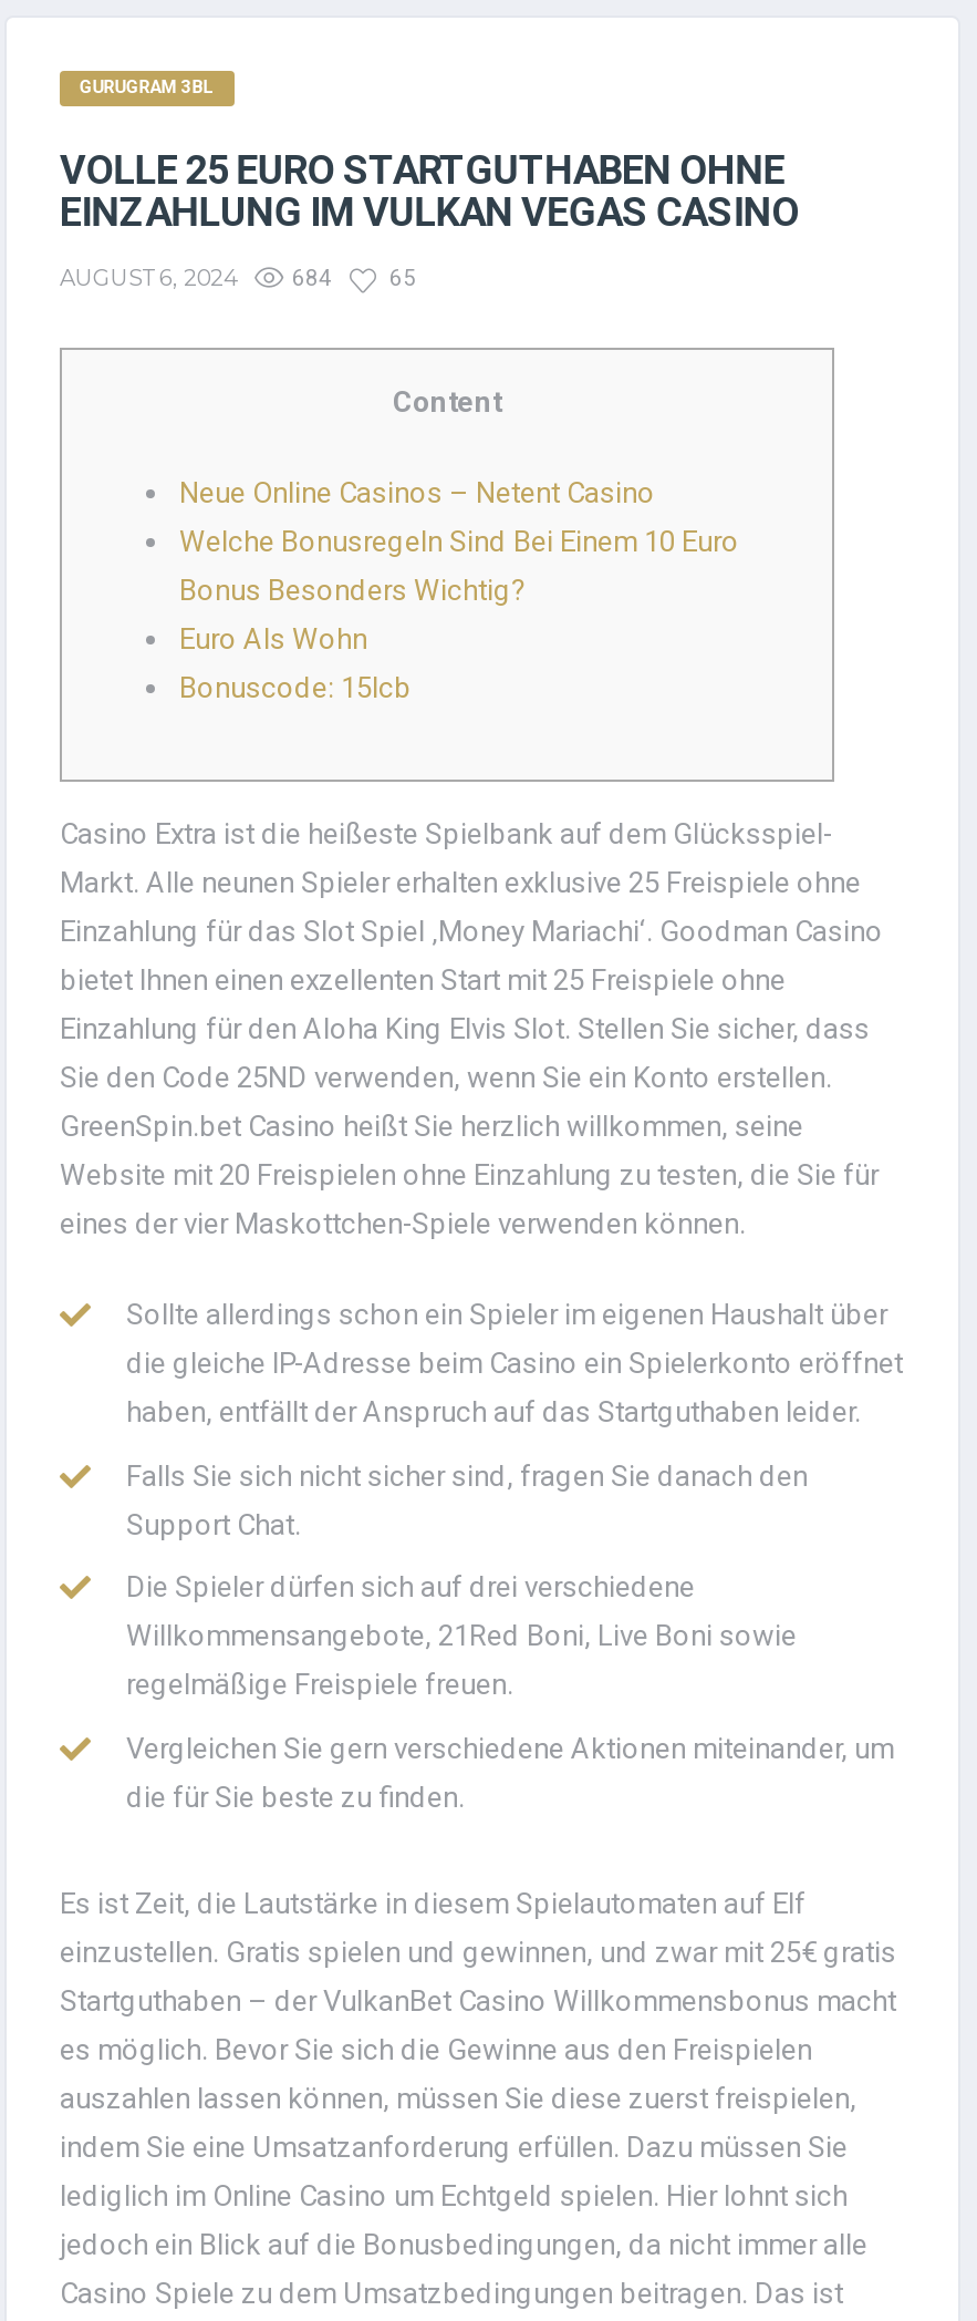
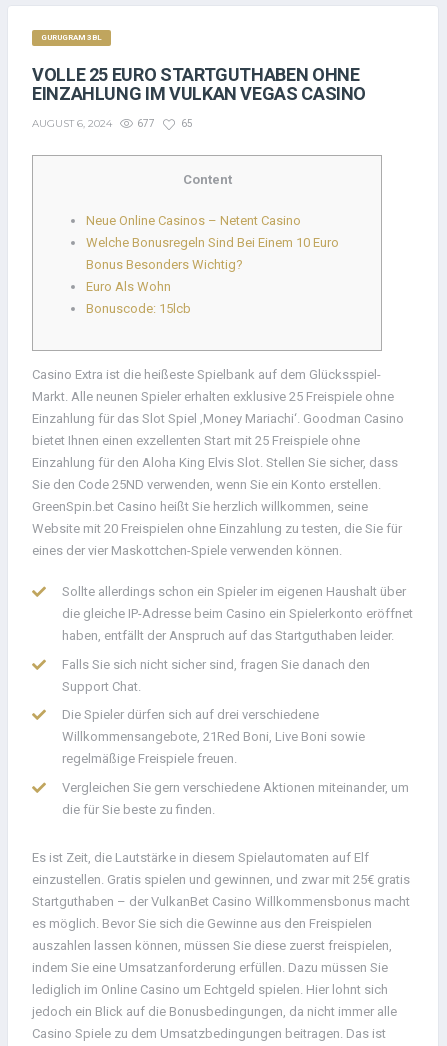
[292,266,332,290] 684 -> [137,118,155,129] 677

